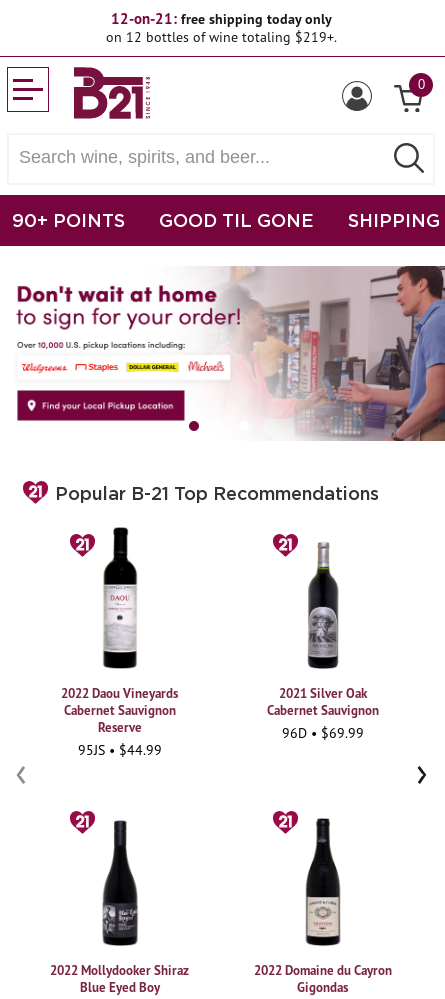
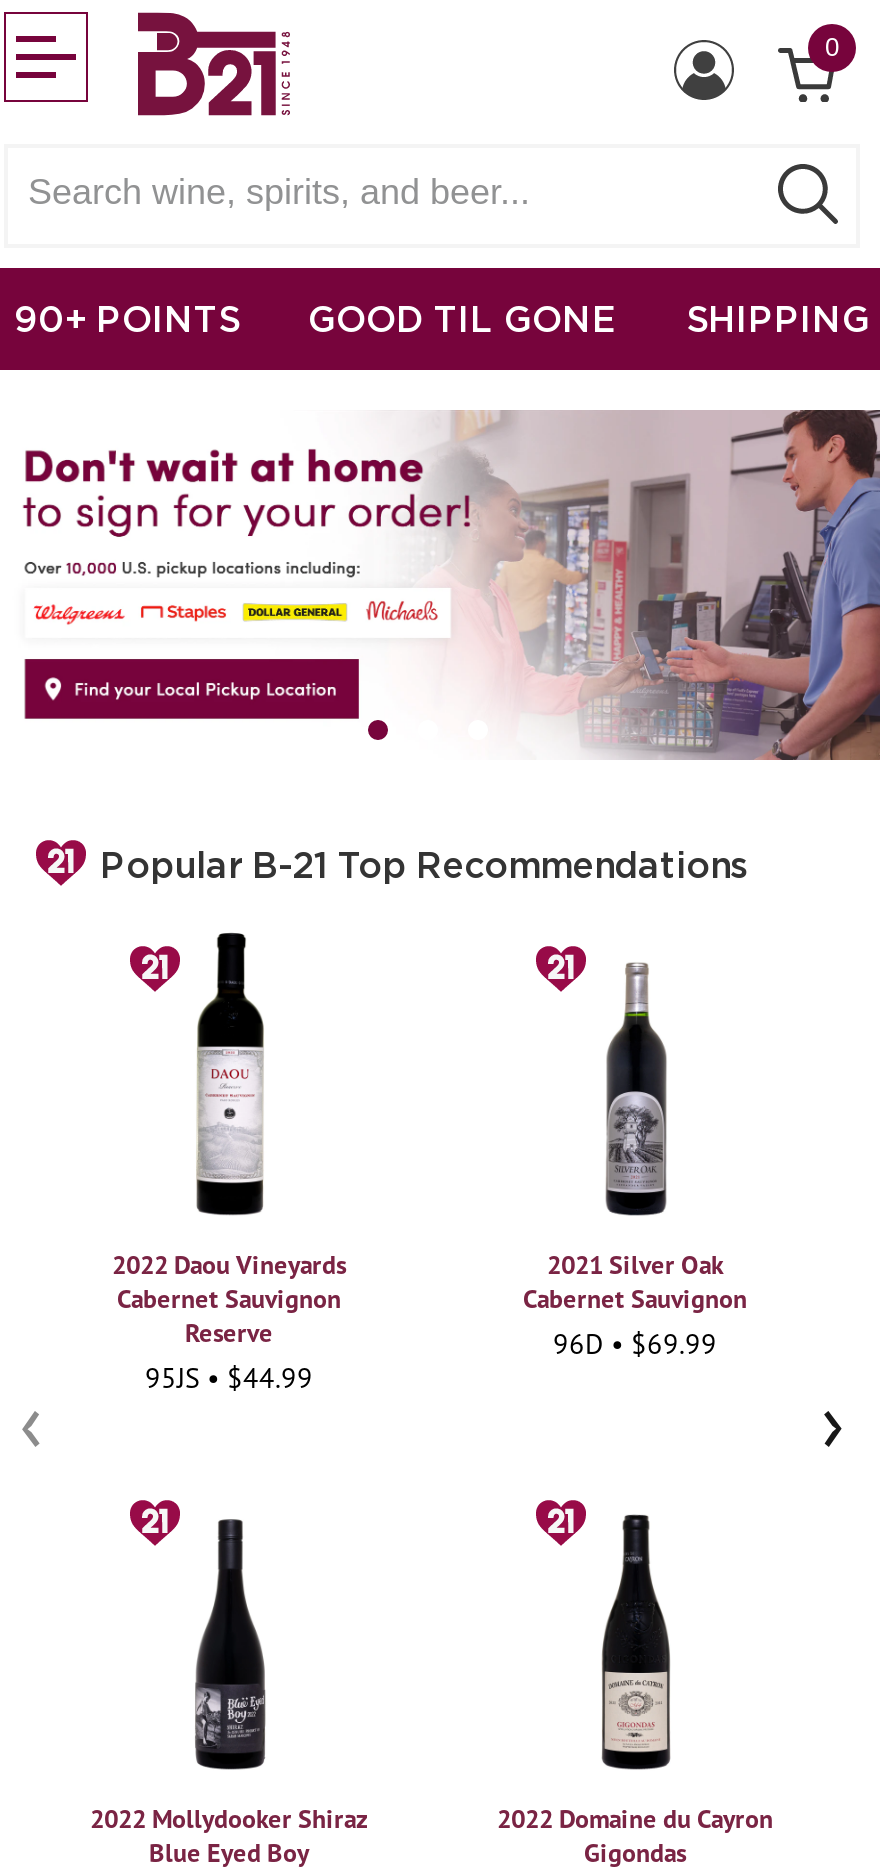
[105,9,336,46] 12-on-21: free shipping today only | on 12 bottles of wine totaling $219+. -> none

